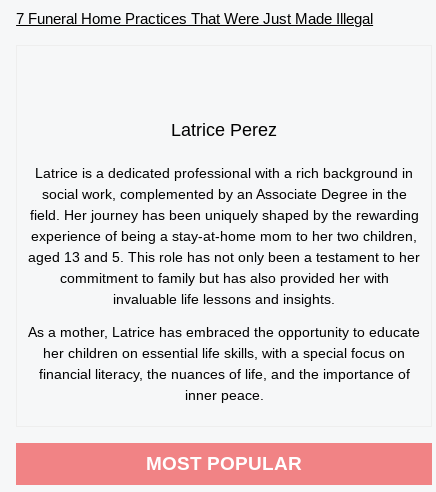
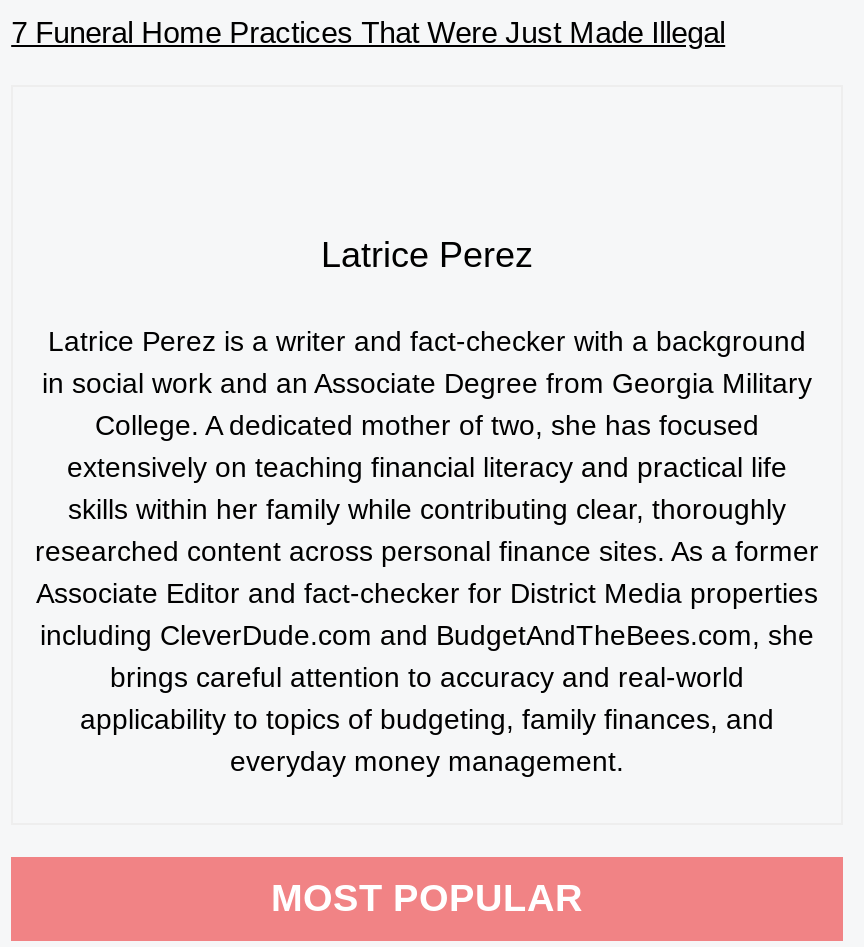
[28,165,420,403] Latrice is a dedicated professional with a rich background in | social work, complemented by an Associate Degree in the | field. Her journey has been uniquely shaped by the rewarding | experience of being a stay-at-home mom to her two children, | aged 13 and 5. This role has not only been a testament to her | commitment to family but has also provided her with | invaluable life lessons and insights. | As a mother, Latrice has embraced the opportunity to educate | her children on essential life skills, with a special focus on | financial literacy, the nuances of life, and the importance of | inner peace. -> [35,326,819,778] Latrice Perez is a writer and fact-checker with a background | in social work and an Associate Degree from Georgia Military | College. A dedicated mother of two, she has focused | extensively on teaching financial literacy and practical life | skills within her family while contributing clear, thoroughly | researched content across personal finance sites. As a former | Associate Editor and fact-checker for District Media properties | including CleverDude.com and BudgetAndTheBees.com, she | brings careful attention to accuracy and real-world | applicability to topics of budgeting, family finances, and | everyday money management.

